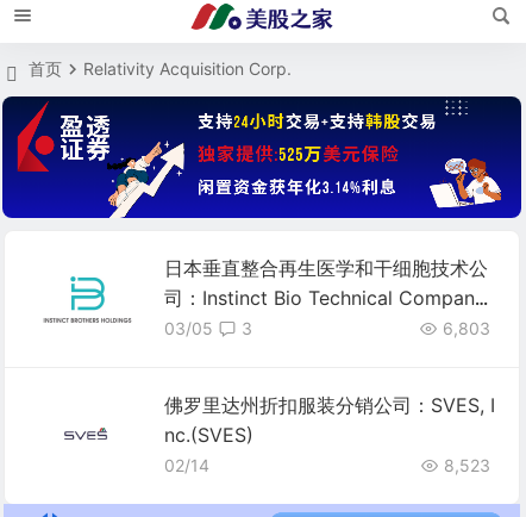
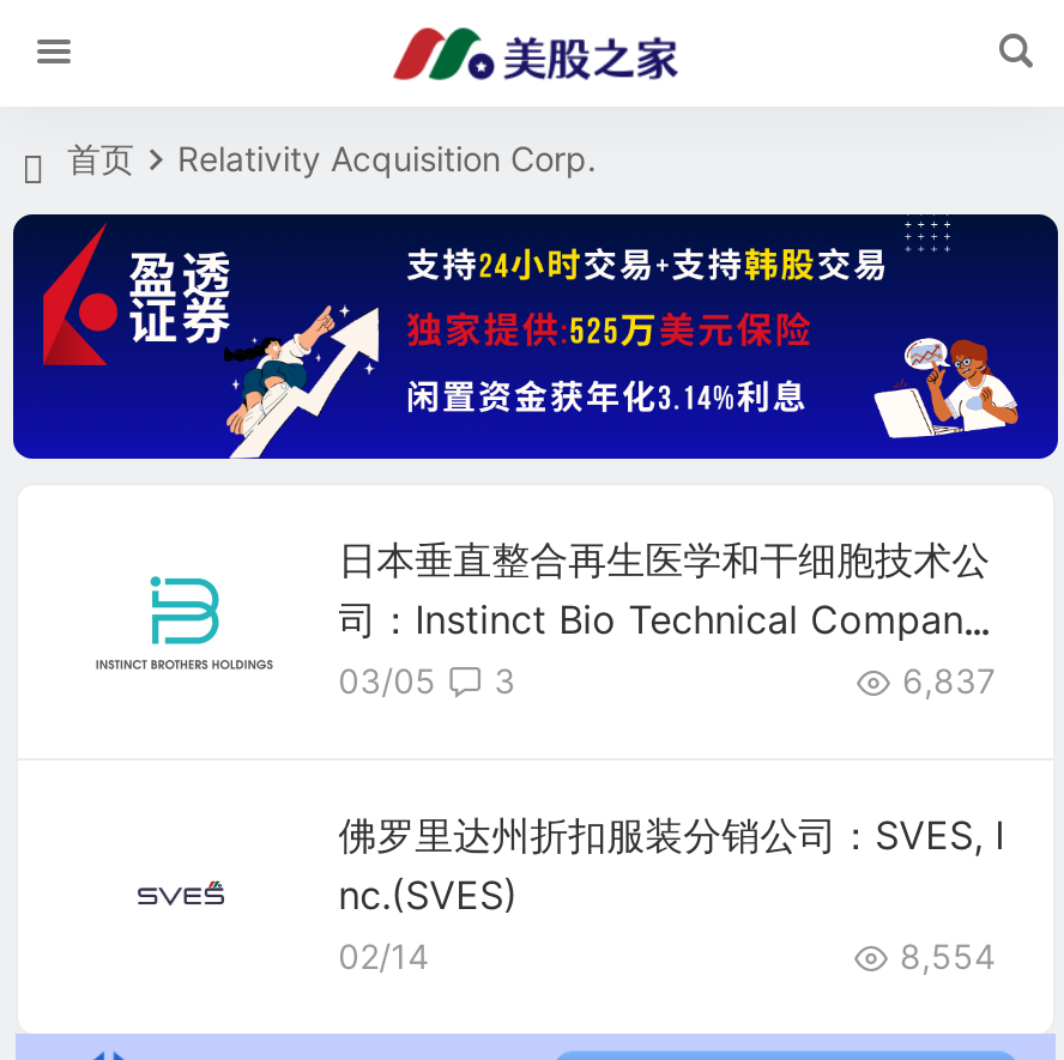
[443,319,490,339] 6,803 -> [902,661,996,702] 6,837
[444,456,490,476] 8,523 -> [900,936,996,977] 8,554

